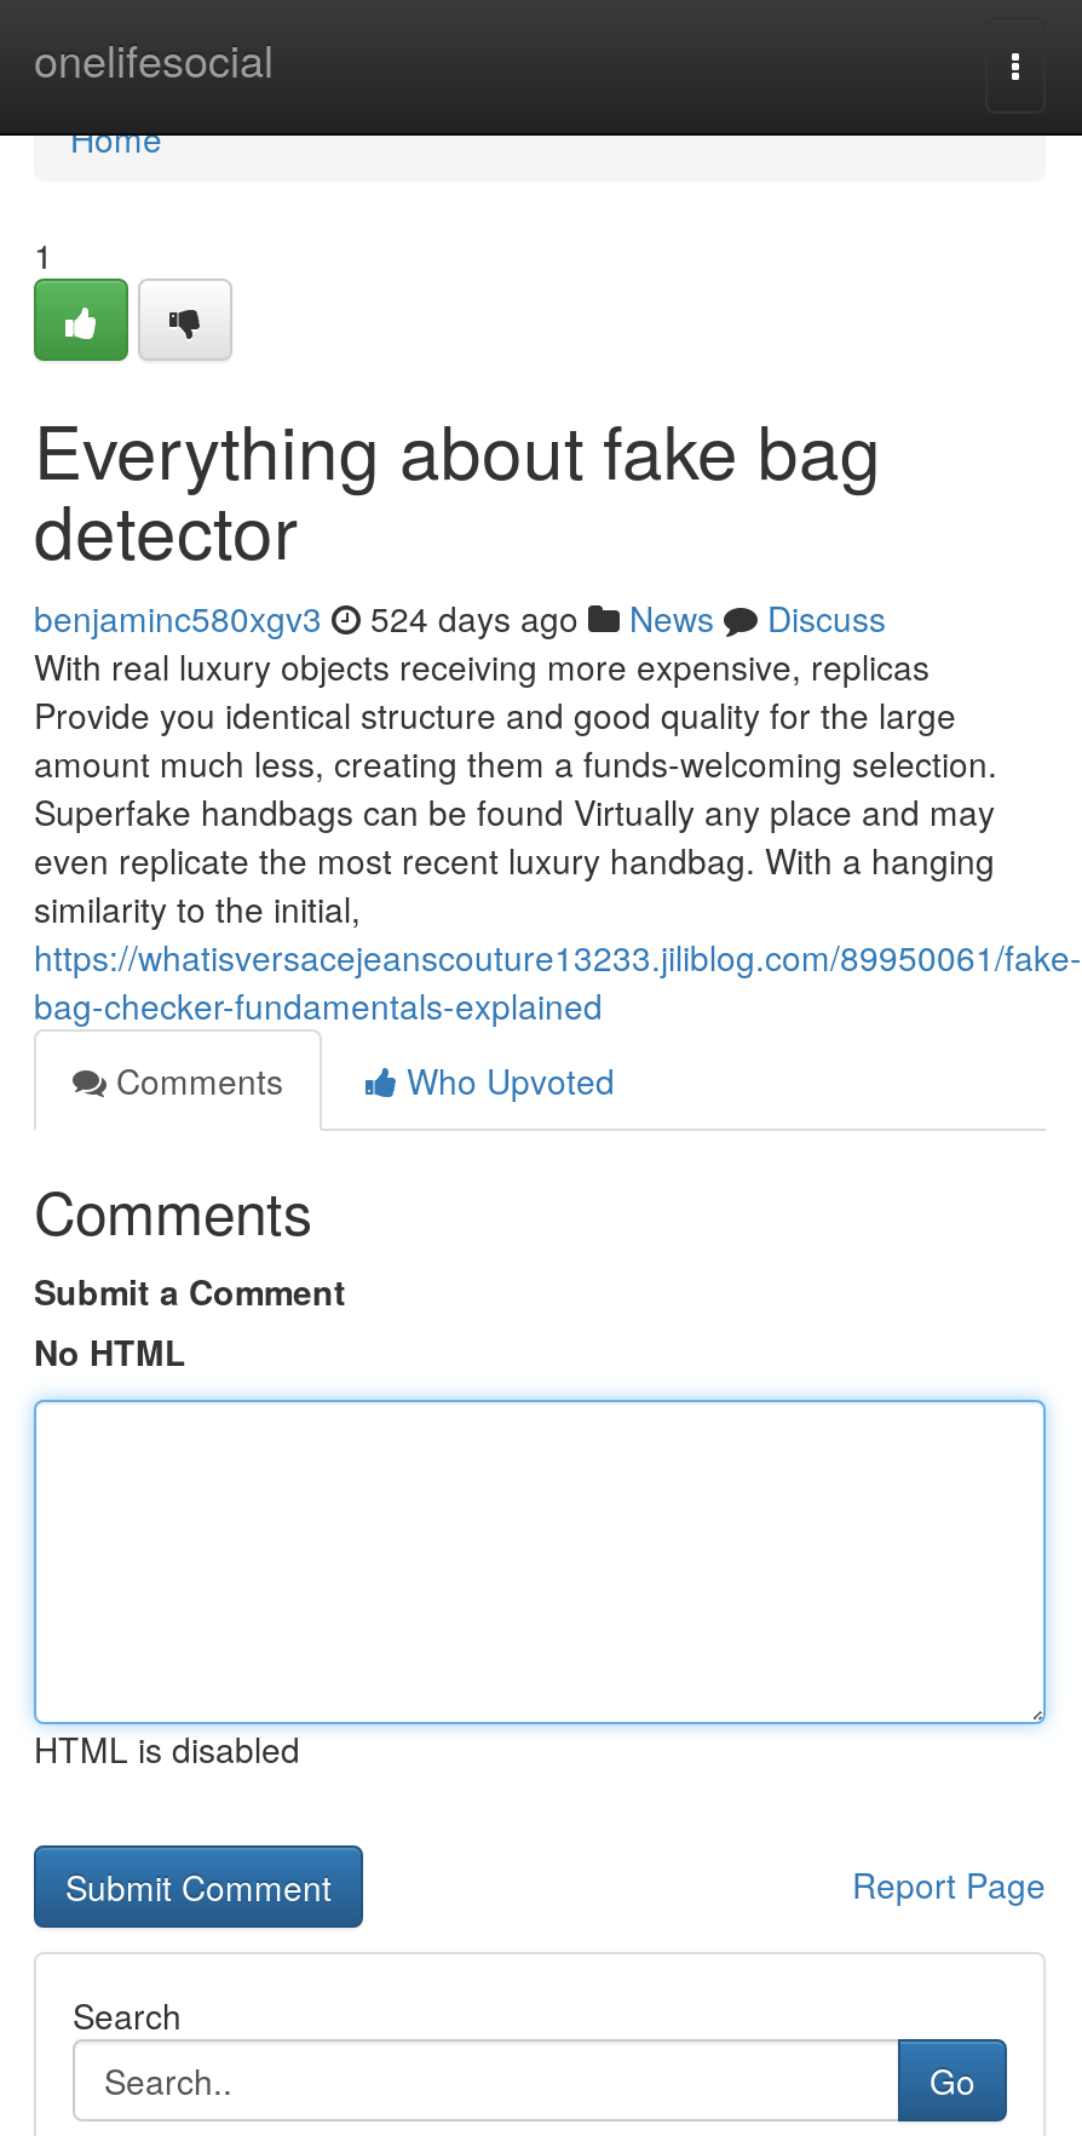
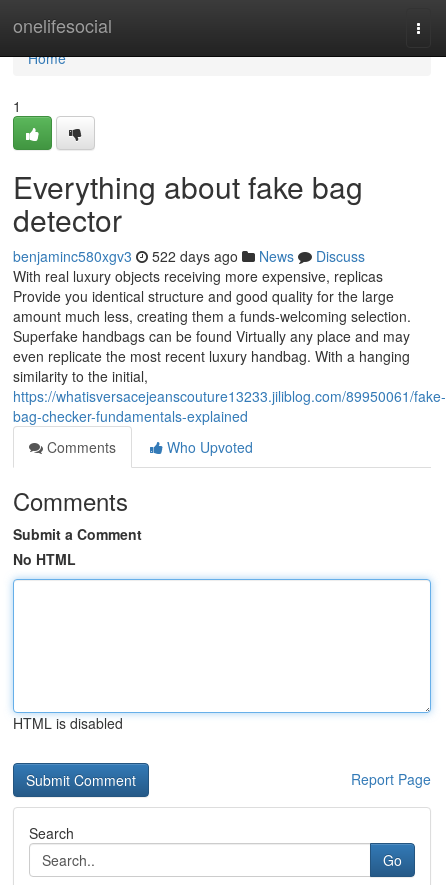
[34,593,886,642] benjaminc580xgv3 524 days ago News Discuss -> [13,246,365,266] benjaminc580xgv3 522 days ago News Discuss

